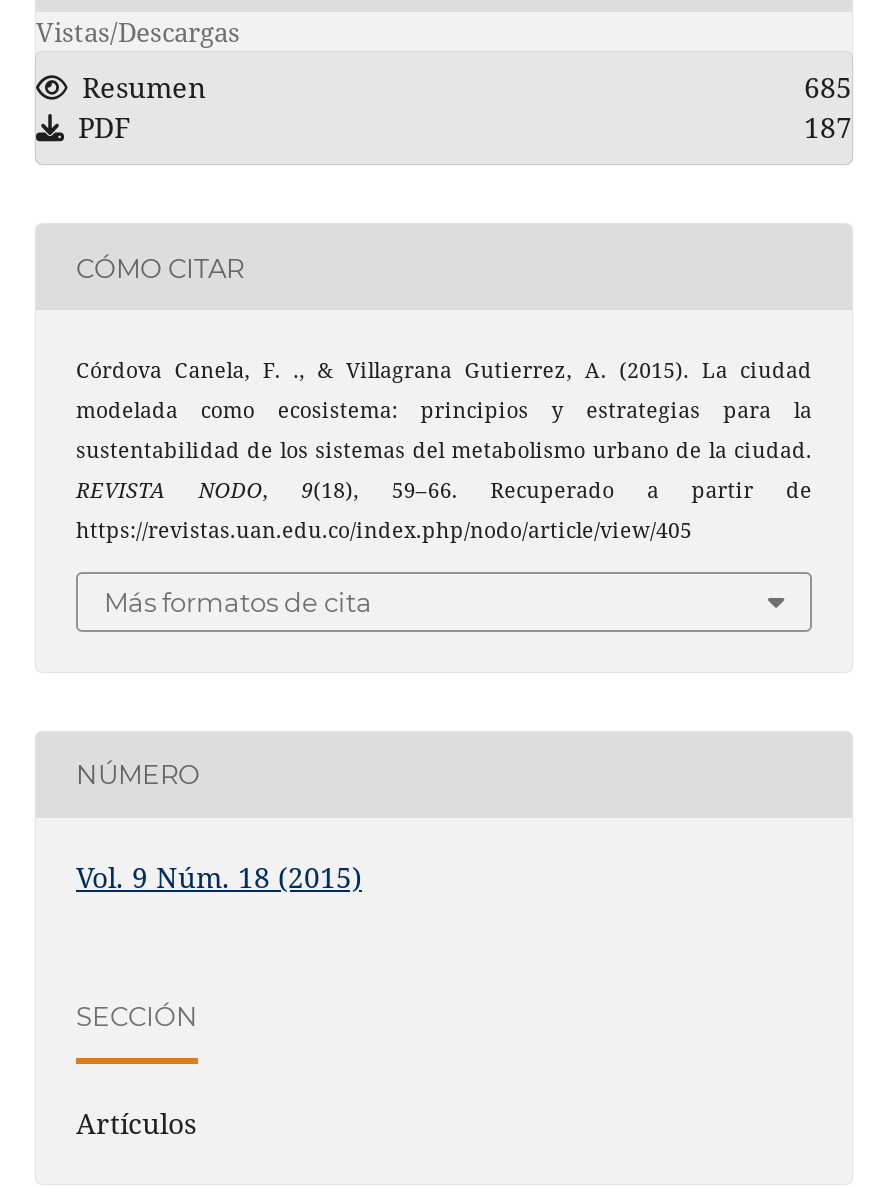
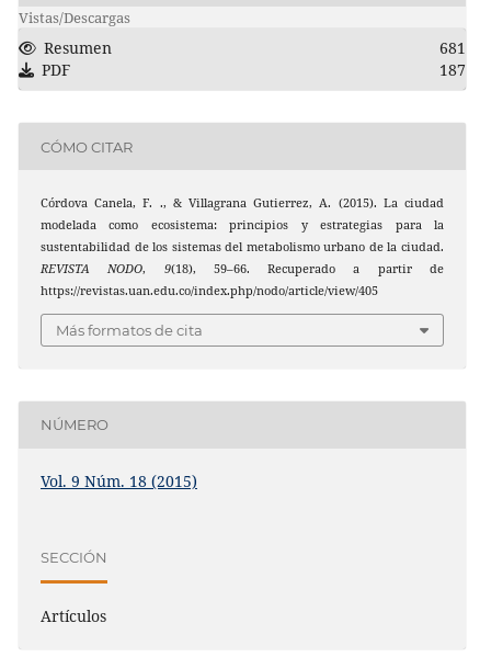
[804,69,852,107] 685 -> [439,38,466,59] 681

